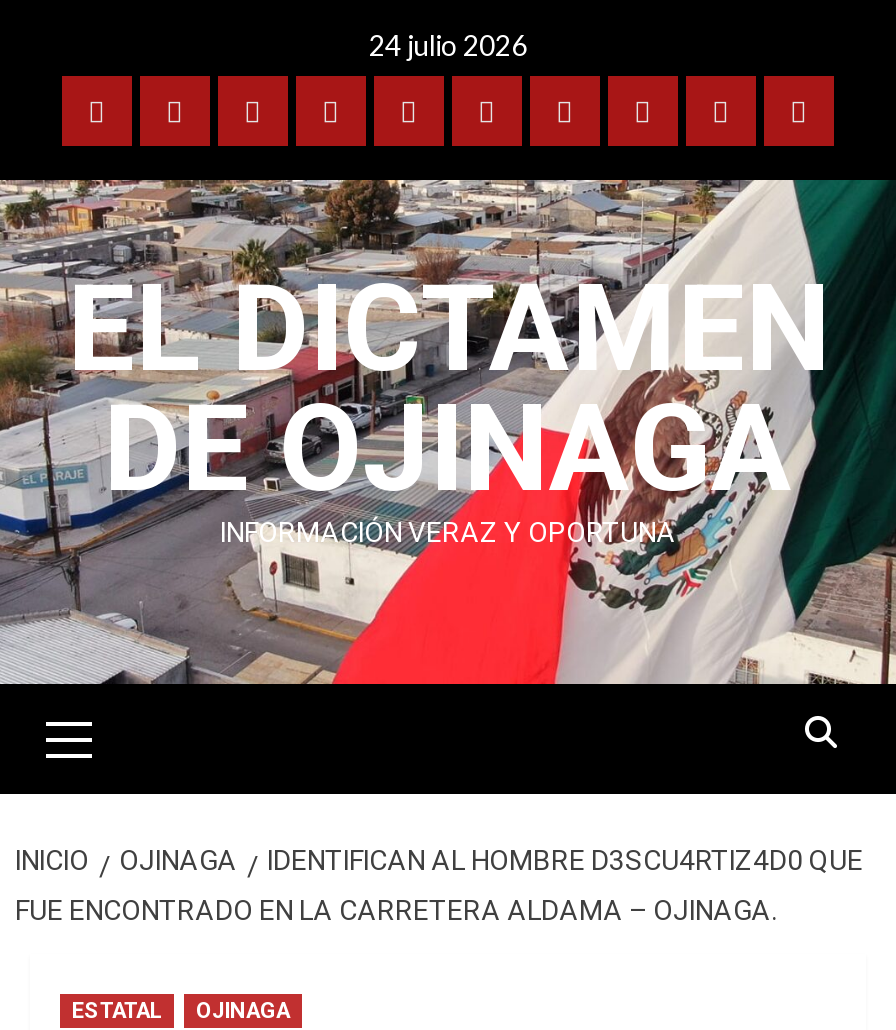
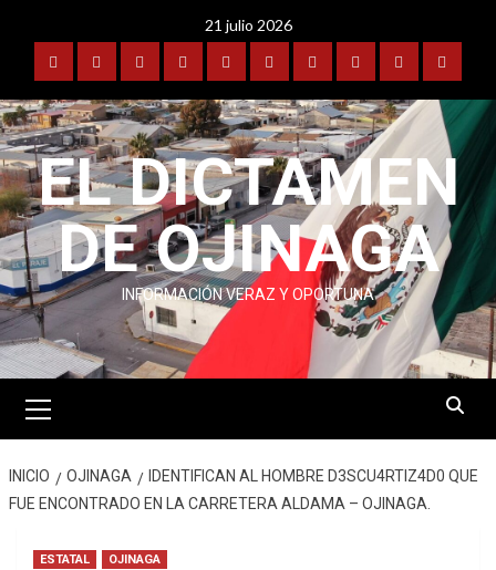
[369,28,527,62] 24 julio 2026 -> [204,15,292,34] 21 julio 2026

